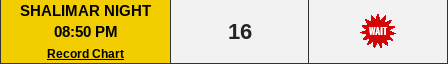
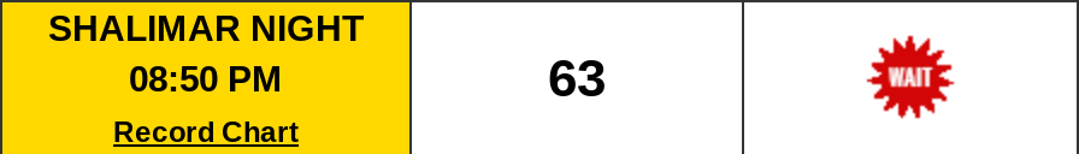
[227,19,251,44] 16 -> [548,47,606,107] 63

